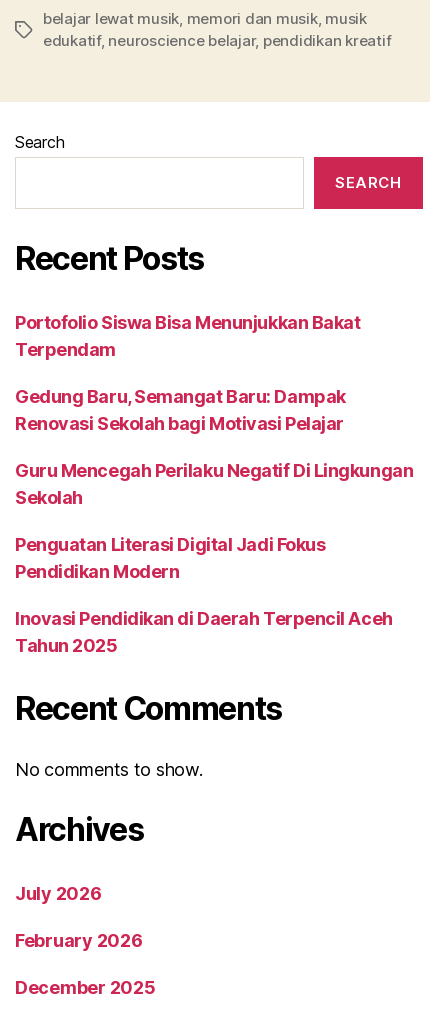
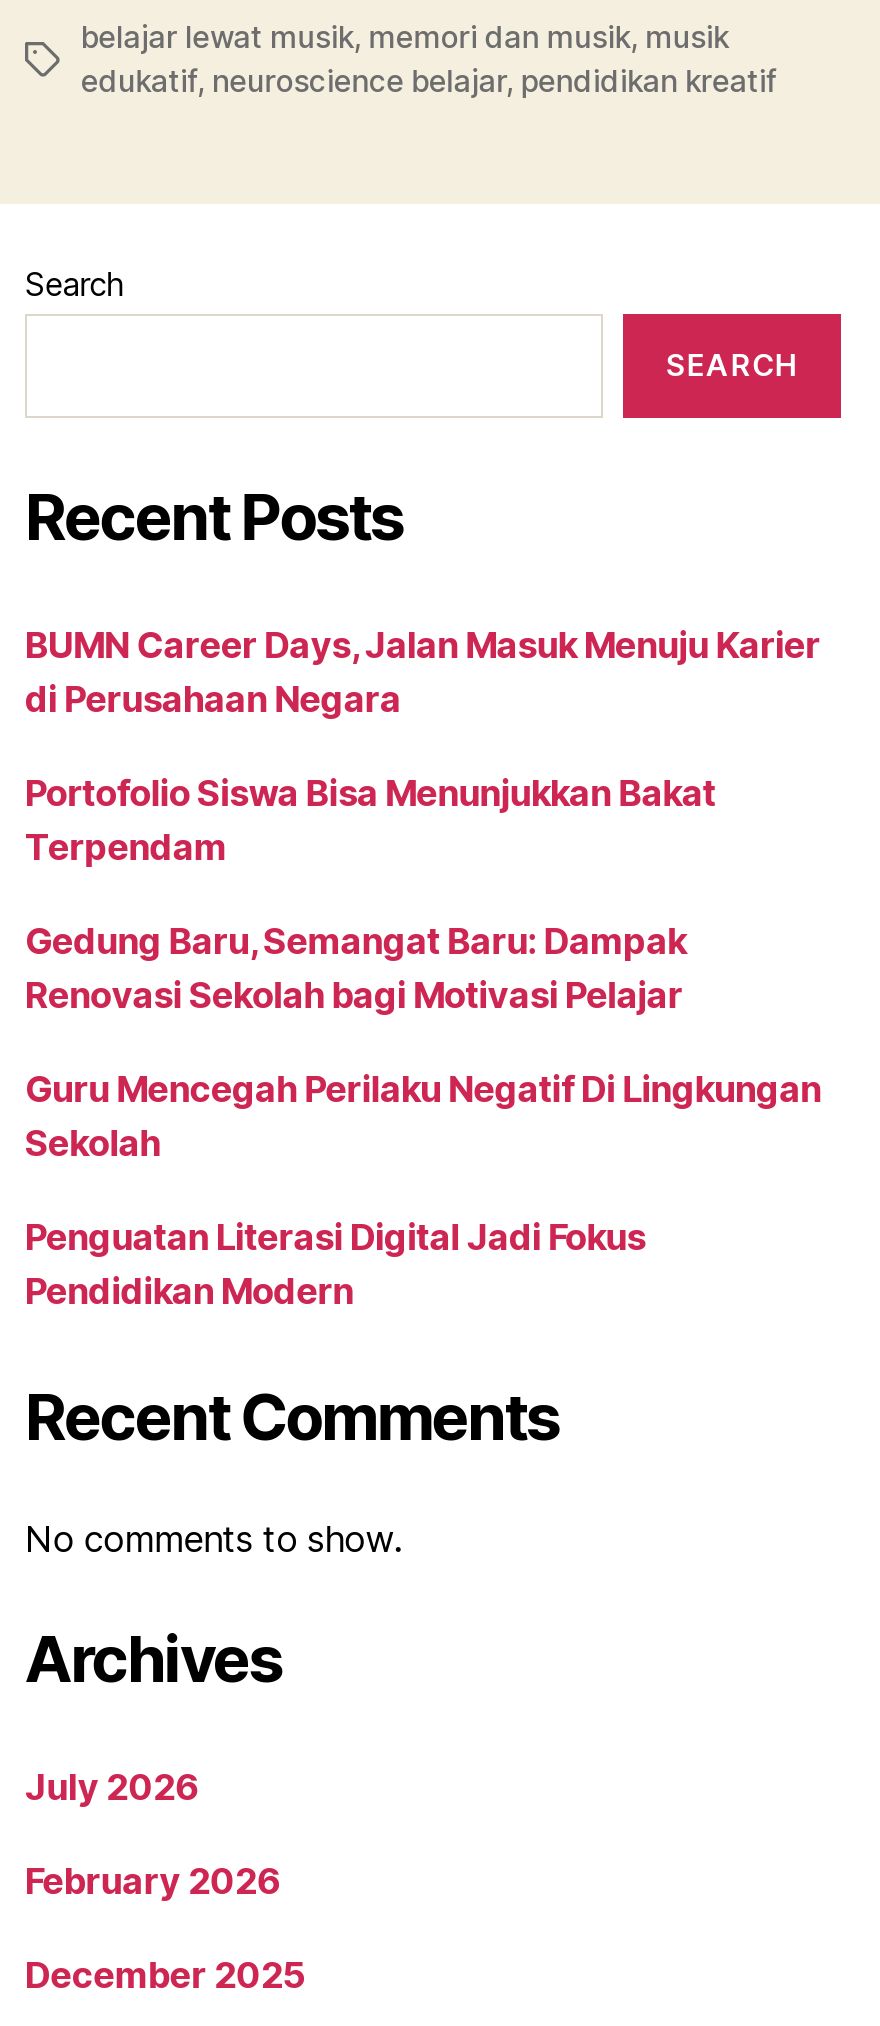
none -> [25,623,820,719] BUMN Career Days, Jalan Masuk Menuju Karier | di Perusahaan Negara
moved [15,311,413,581] -> [25,771,821,1311]: Portofolio Siswa Bisa Menunjukkan Bakat | Terpendam | Gedung Baru, Semangat Baru: Dampak | Renovasi Sekolah bagi Motivasi Pelajar | Guru Mencegah Perilaku Negatif Di Lingkungan | Sekolah | Penguatan Literasi Digital Jadi Fokus | Pendidikan Modern
[15,607,393,655] Inovasi Pendidikan di Daerah Terpencil Aceh | Tahun 2025 -> none

